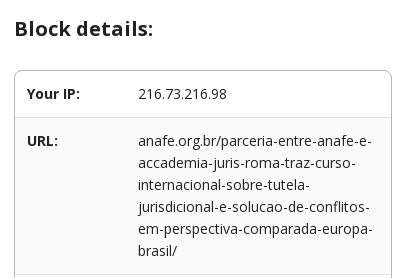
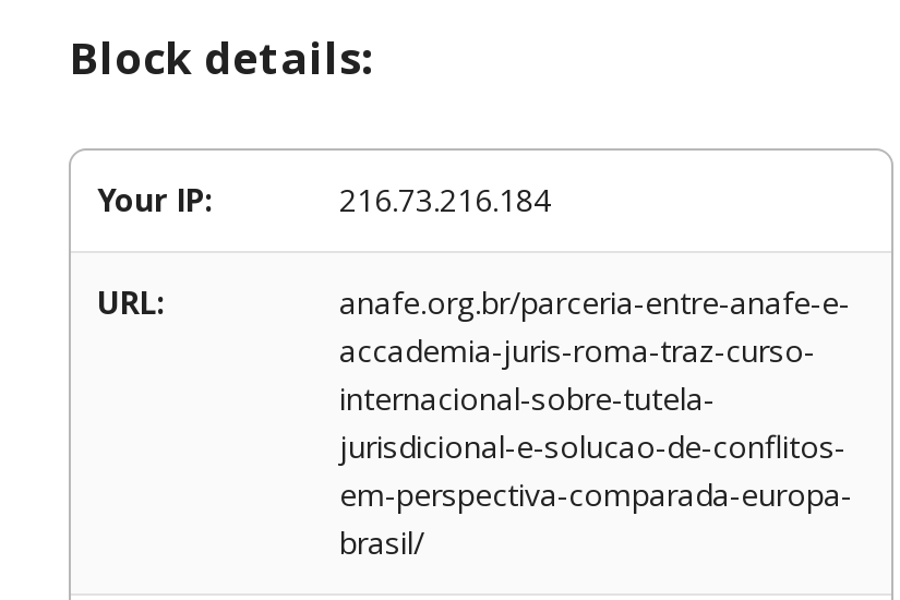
[138,84,227,103] 216.73.216.98 -> [339,179,551,220] 216.73.216.184

